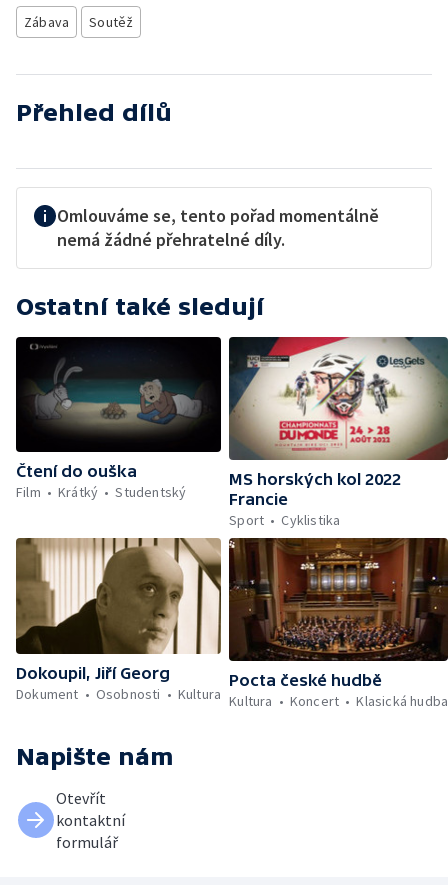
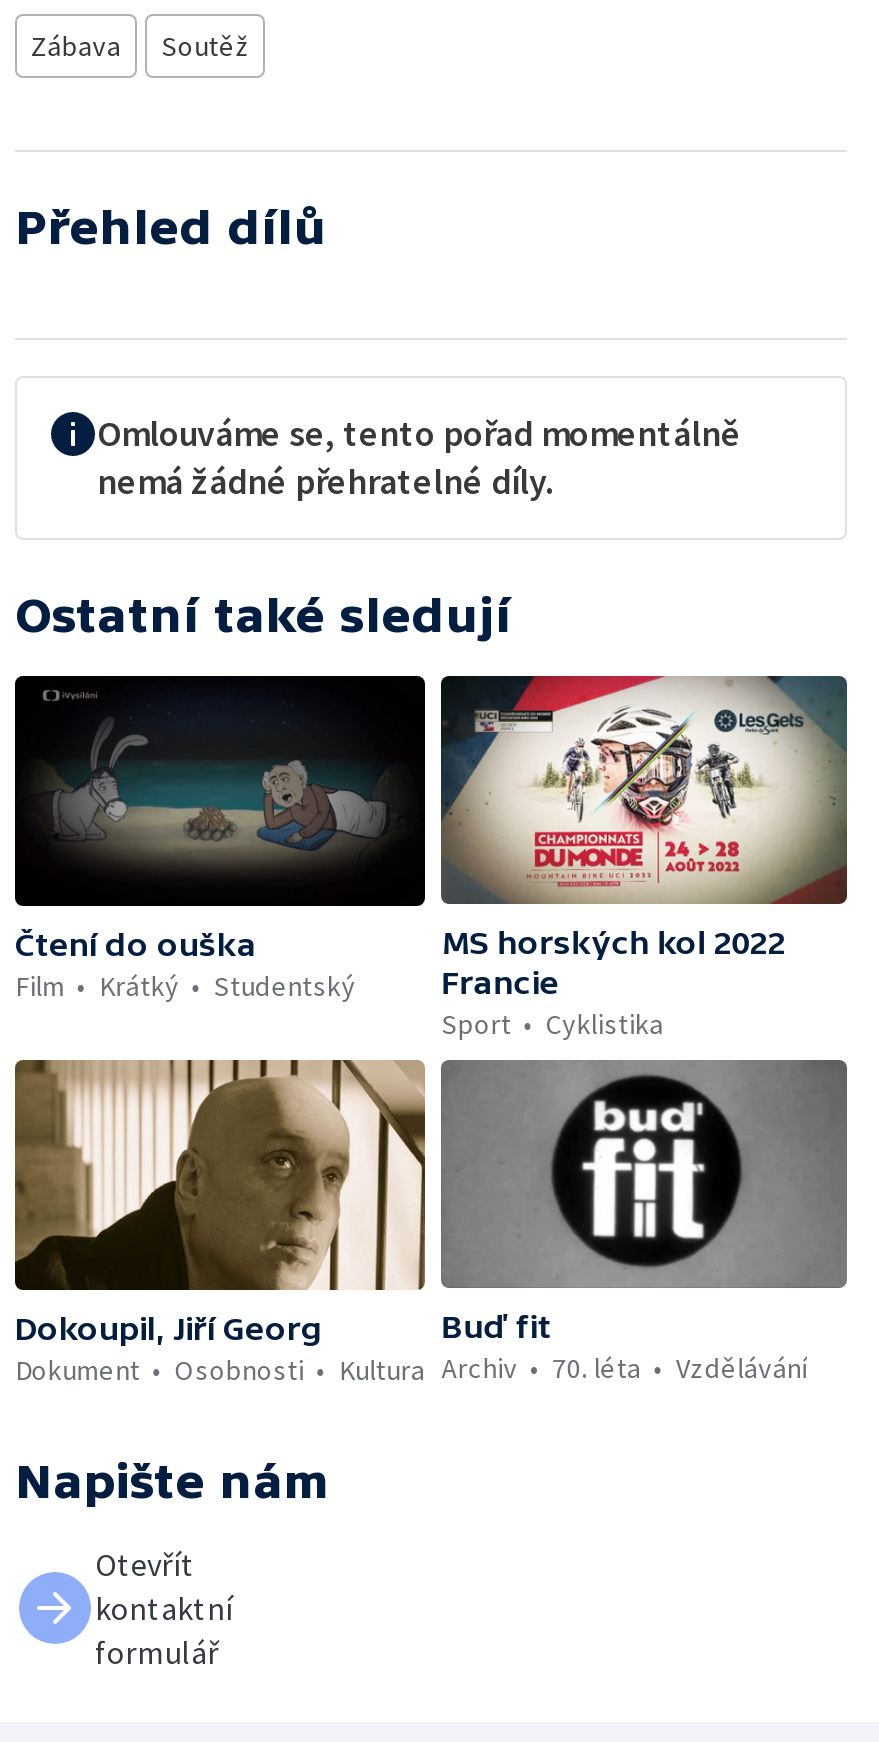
[229,336,445,461] [image] -> [481,676,873,904] [image]
[228,537,448,710] [image] | Pocta české hudbě | Kultura | Koncert | Klasická hudba -> [441,1060,873,1386] [image] | Buď fit | Archiv | 70. léta | Vzdělávání

